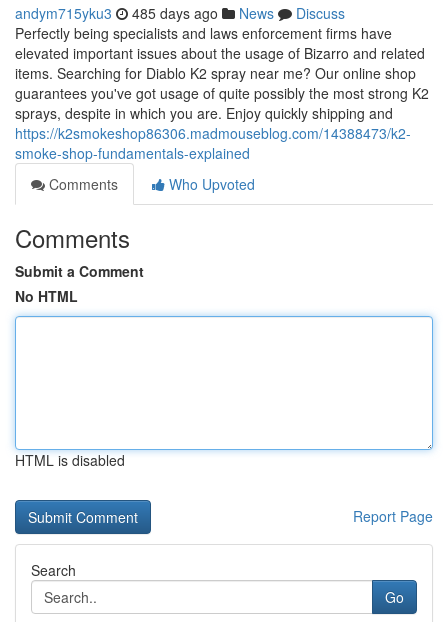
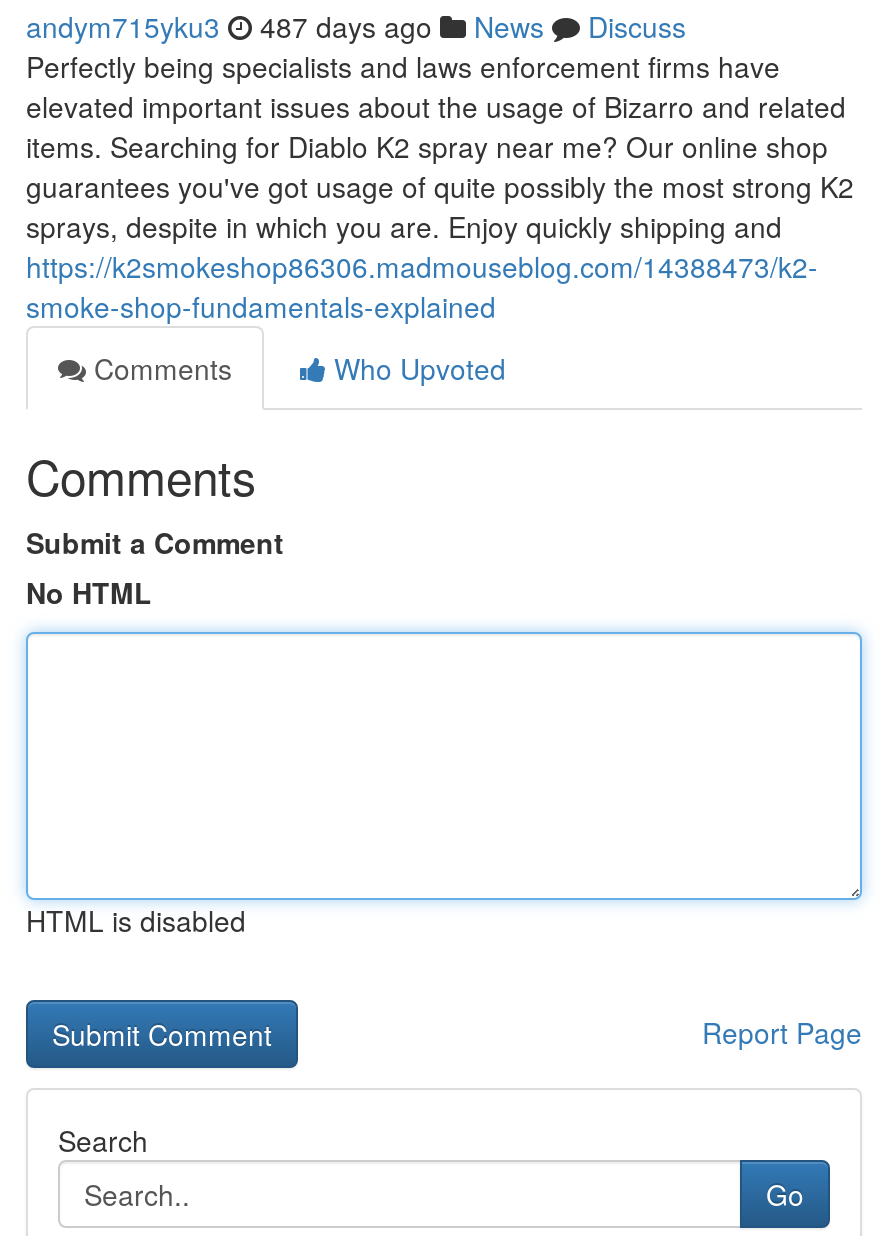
[15,3,345,23] andym715yku3 485 days ago News Discuss -> [26,6,686,46] andym715yku3 487 days ago News Discuss

